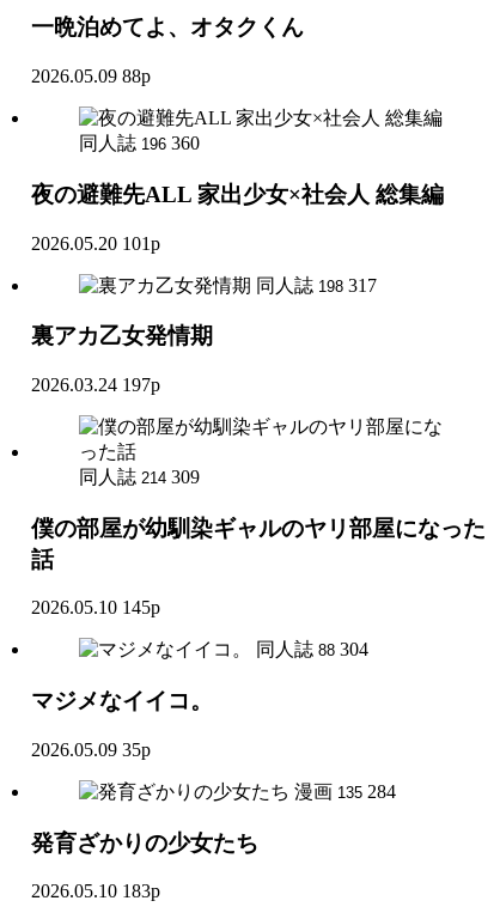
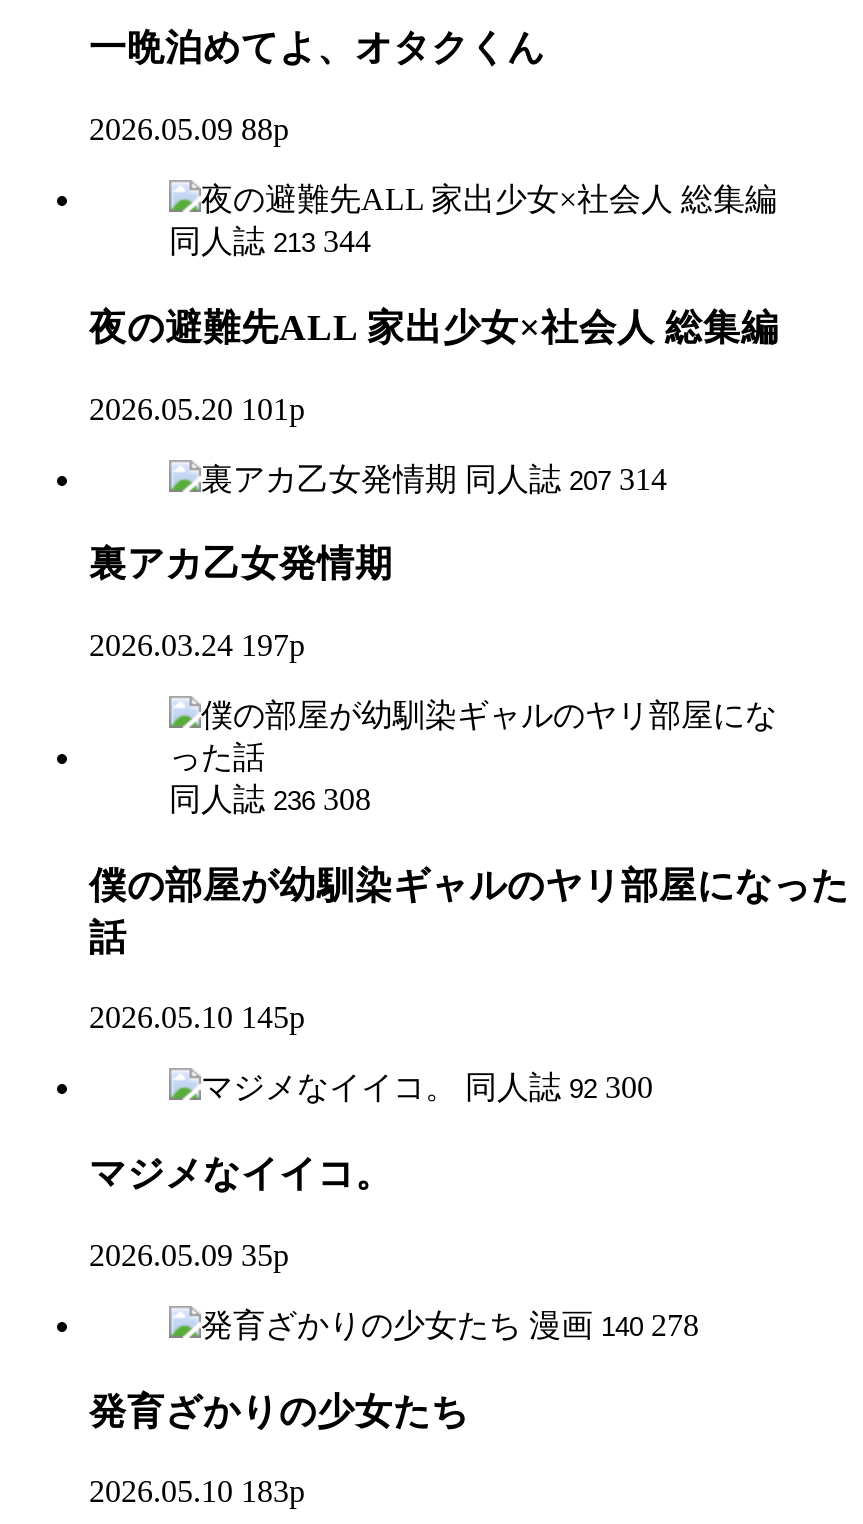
[79,133,200,153] 同人誌 196 360 -> [169,224,371,258] 同人誌 213 344
[256,275,377,295] 同人誌 198 317 -> [465,461,667,495] 同人誌 207 314
[79,467,200,487] 同人誌 214 309 -> [169,782,371,816] 同人誌 236 308
[256,639,368,660] 同人誌 88 304 -> [465,1071,653,1105] 同人誌 92 300
[294,781,396,801] 漫画 135 284 -> [529,1308,699,1342] 漫画 140 278

